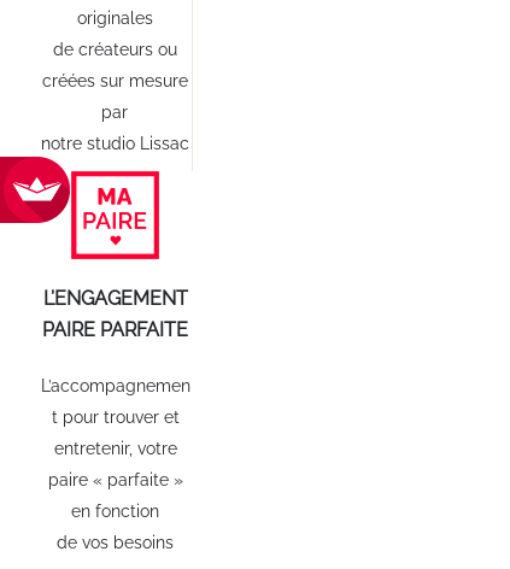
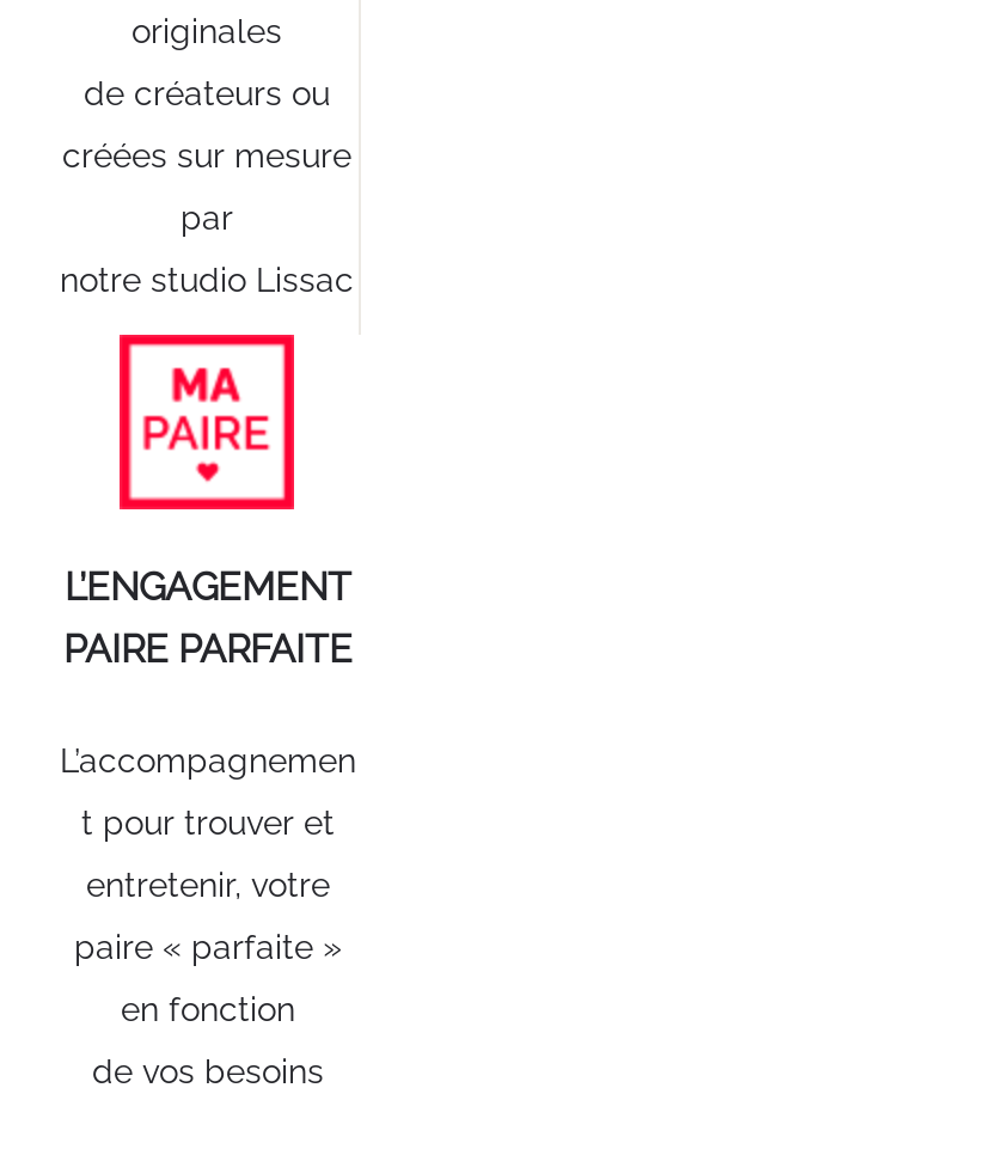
[4,156,71,224] [image] -> none

